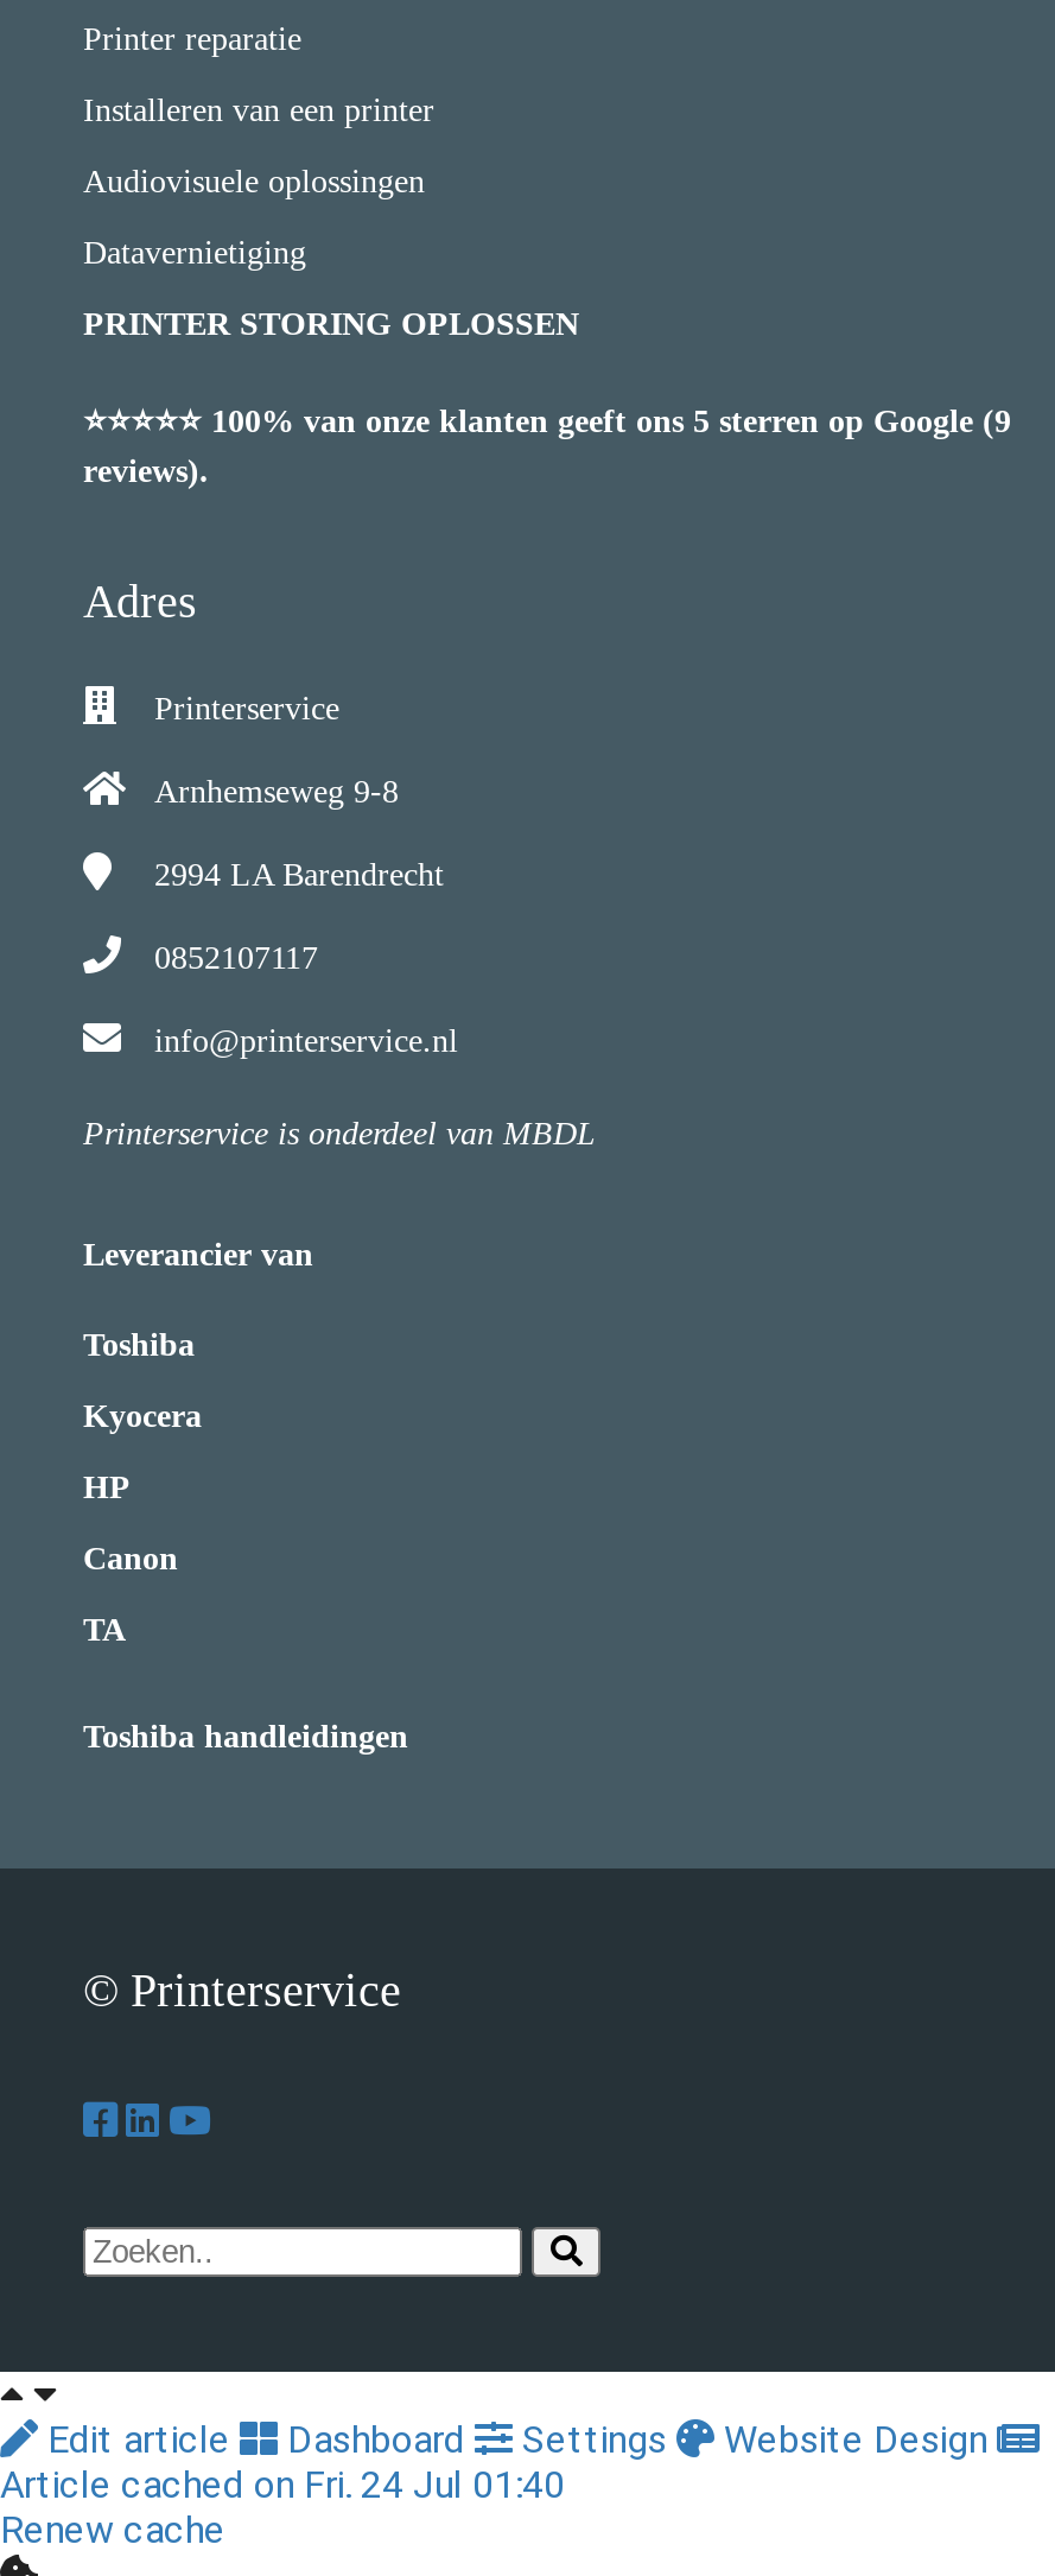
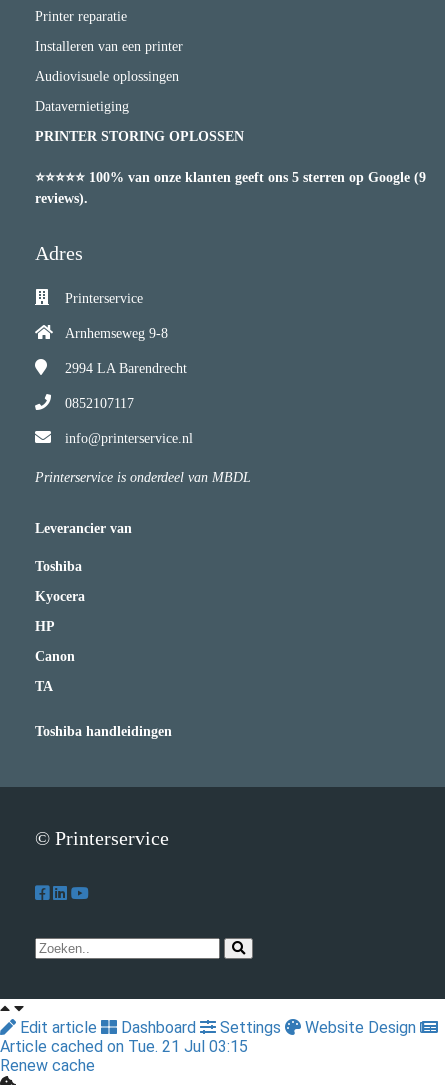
[0,2462,565,2507] Article cached on Fri. 24 Jul 01:40 -> [0,1037,248,1056] Article cached on Tue. 21 Jul 03:15

